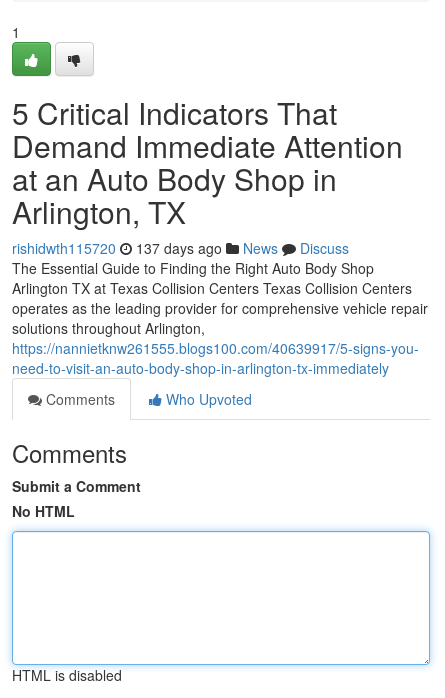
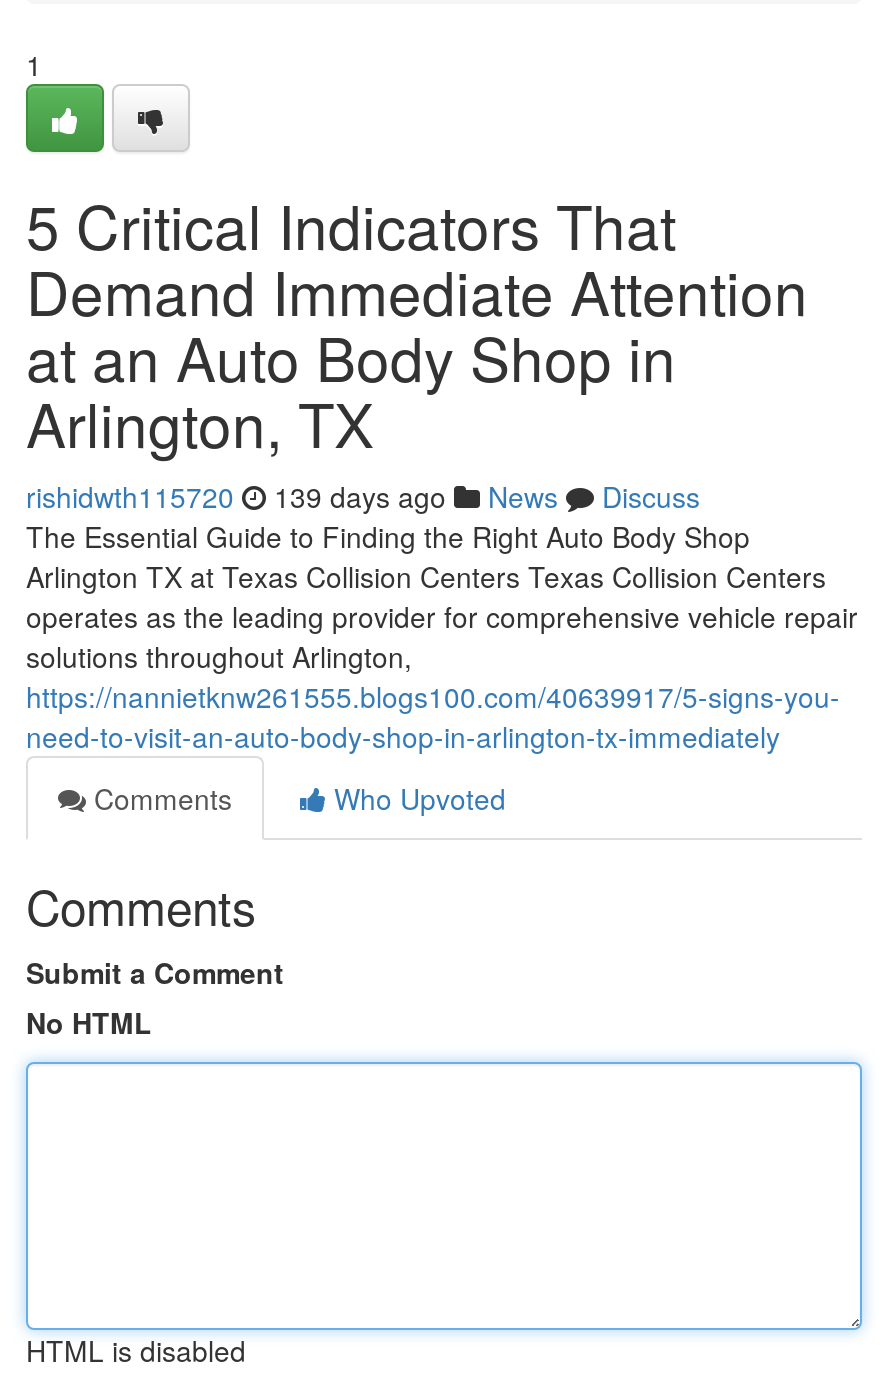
[12,238,349,258] rishidwth115720 137 days ago News Discuss -> [26,476,700,516] rishidwth115720 139 days ago News Discuss

